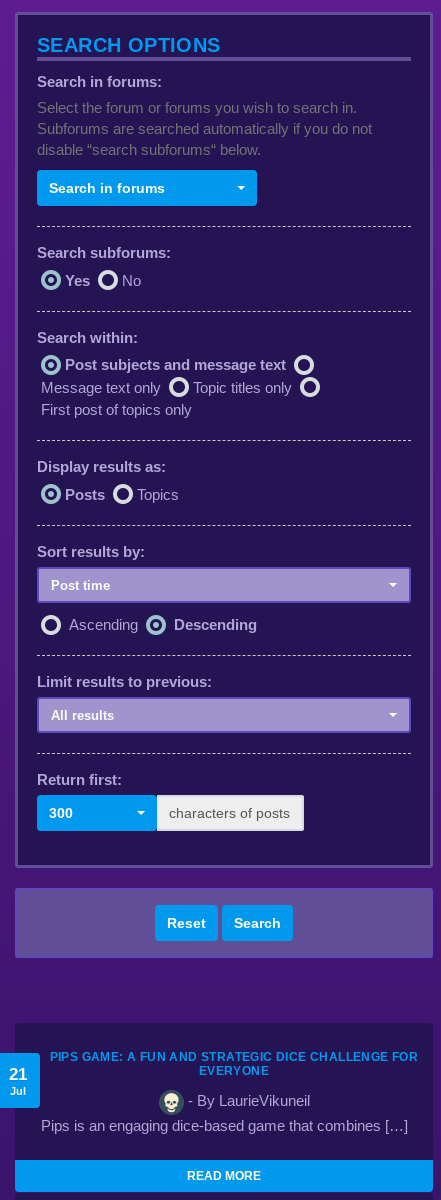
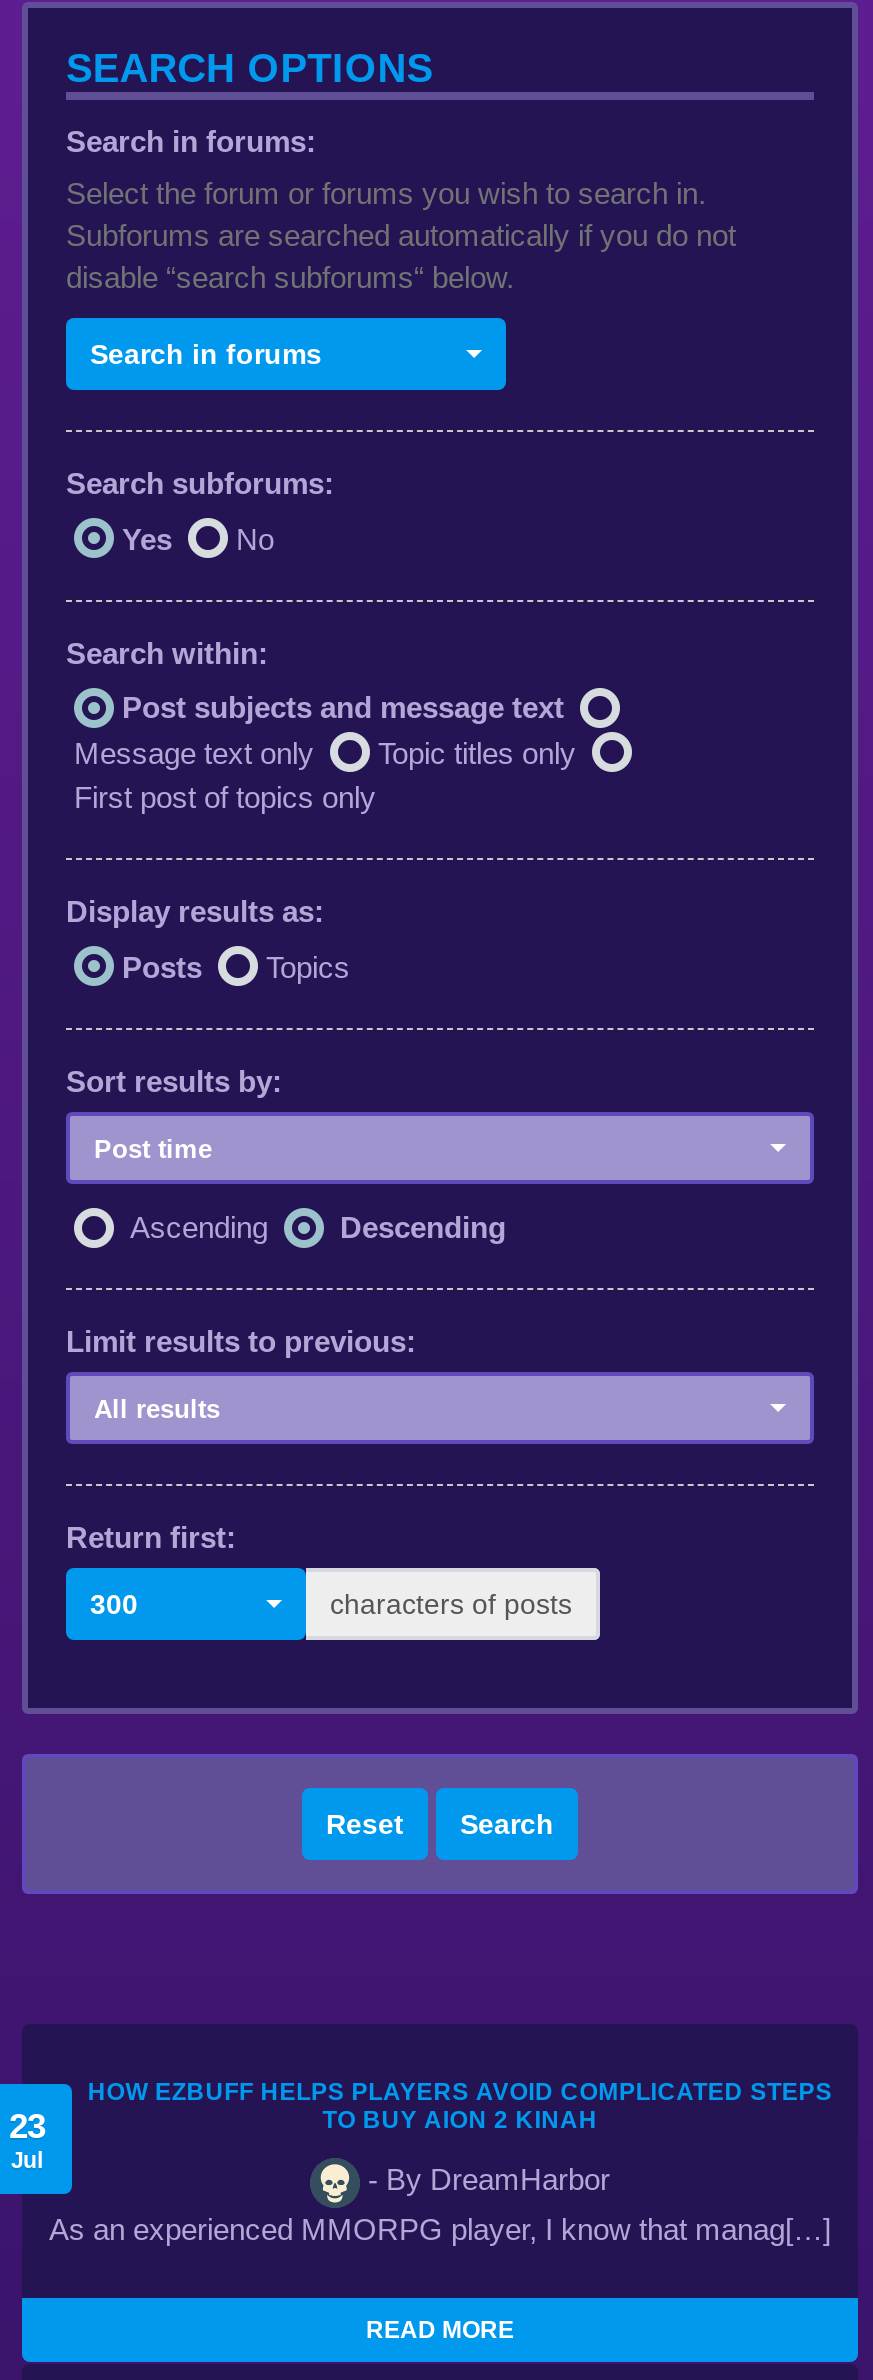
[50,1050,418,1078] PIPS GAME: A FUN AND STRATEGIC DICE CHALLENGE FOR | EVERYONE -> [88,2079,832,2135] HOW EZBUFF HELPS PLAYERS AVOID COMPLICATED STEPS | TO BUY AION 2 KINAH
[8,1064,26,1084] 21 -> [9,2105,45,2145] 23
[183,1092,309,1109] - By LaurieVikuneil -> [360,2163,610,2197] - By DreamHarbor
[40,1117,407,1134] Pips is an engaging dice-based game that combines […] -> [49,2213,831,2247] As an experienced MMORPG player, I know that manag[…]

